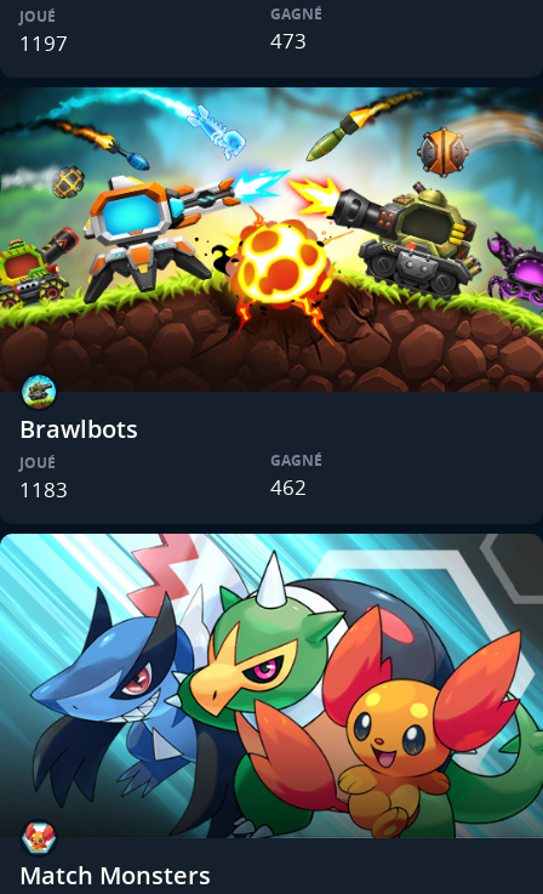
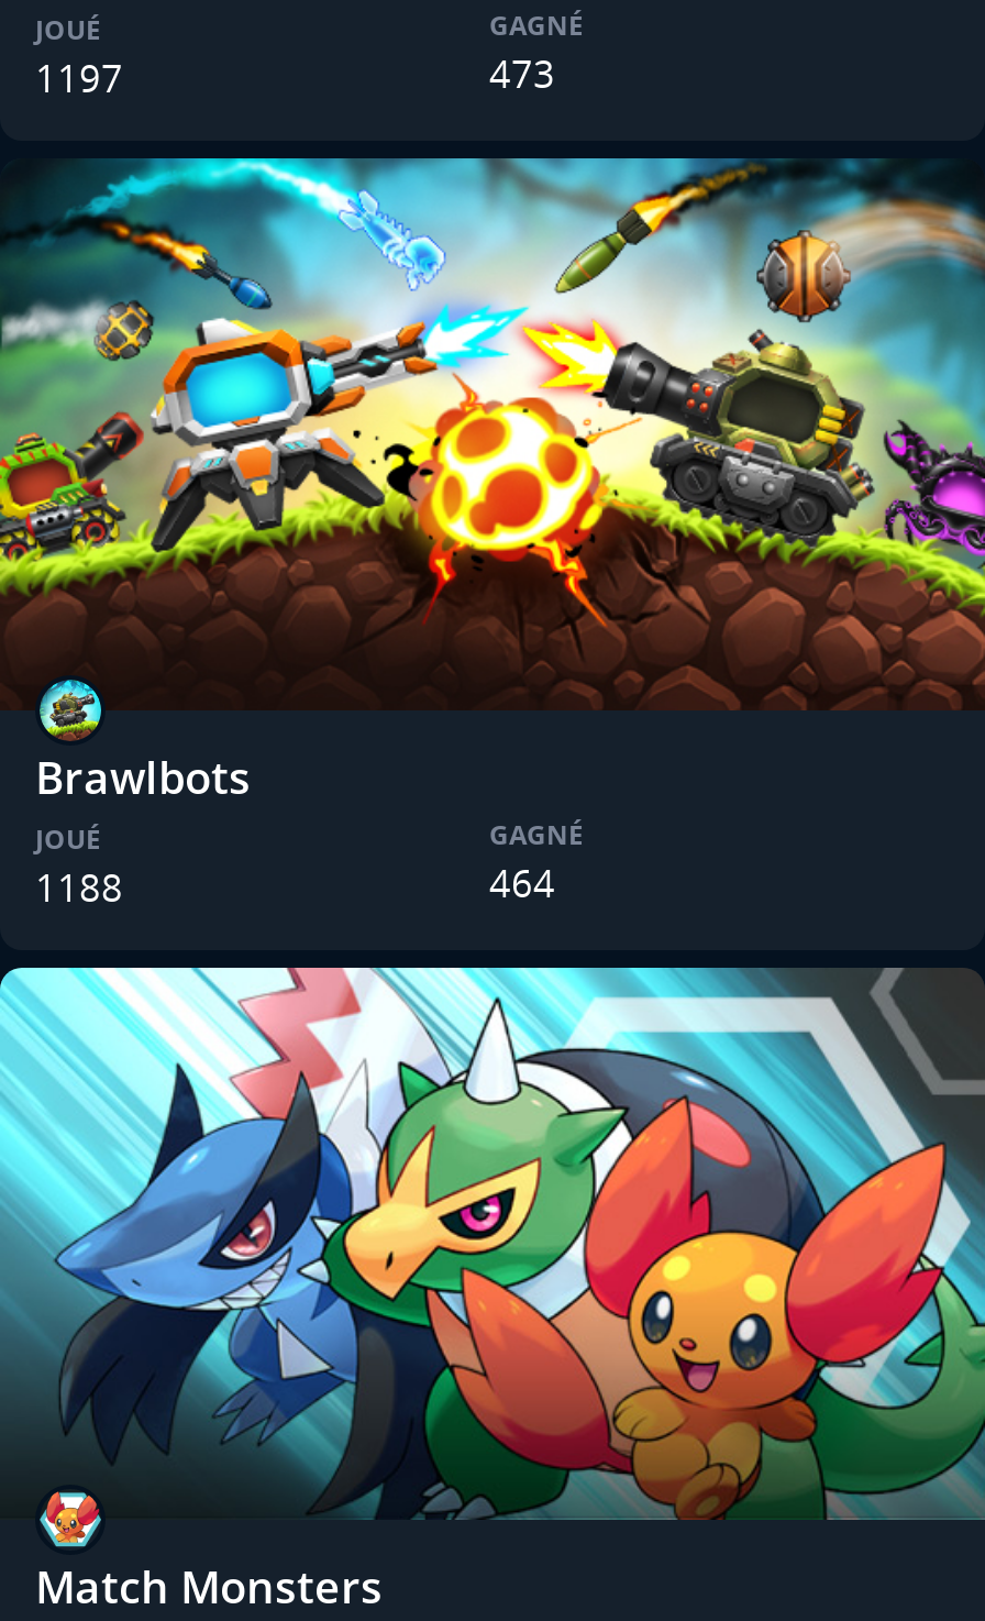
[19,476,68,503] 1183 -> [35,862,123,913] 1188
[270,473,306,501] 462 -> [489,858,555,908] 464

